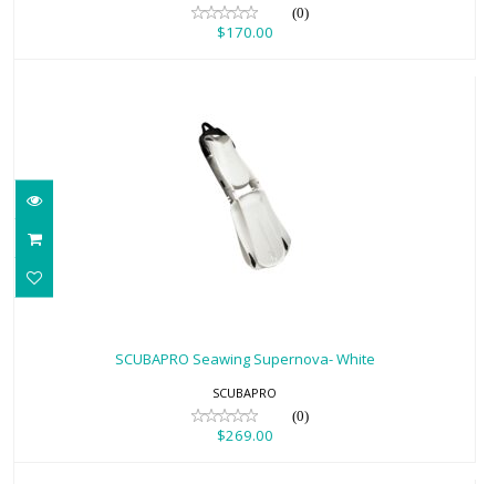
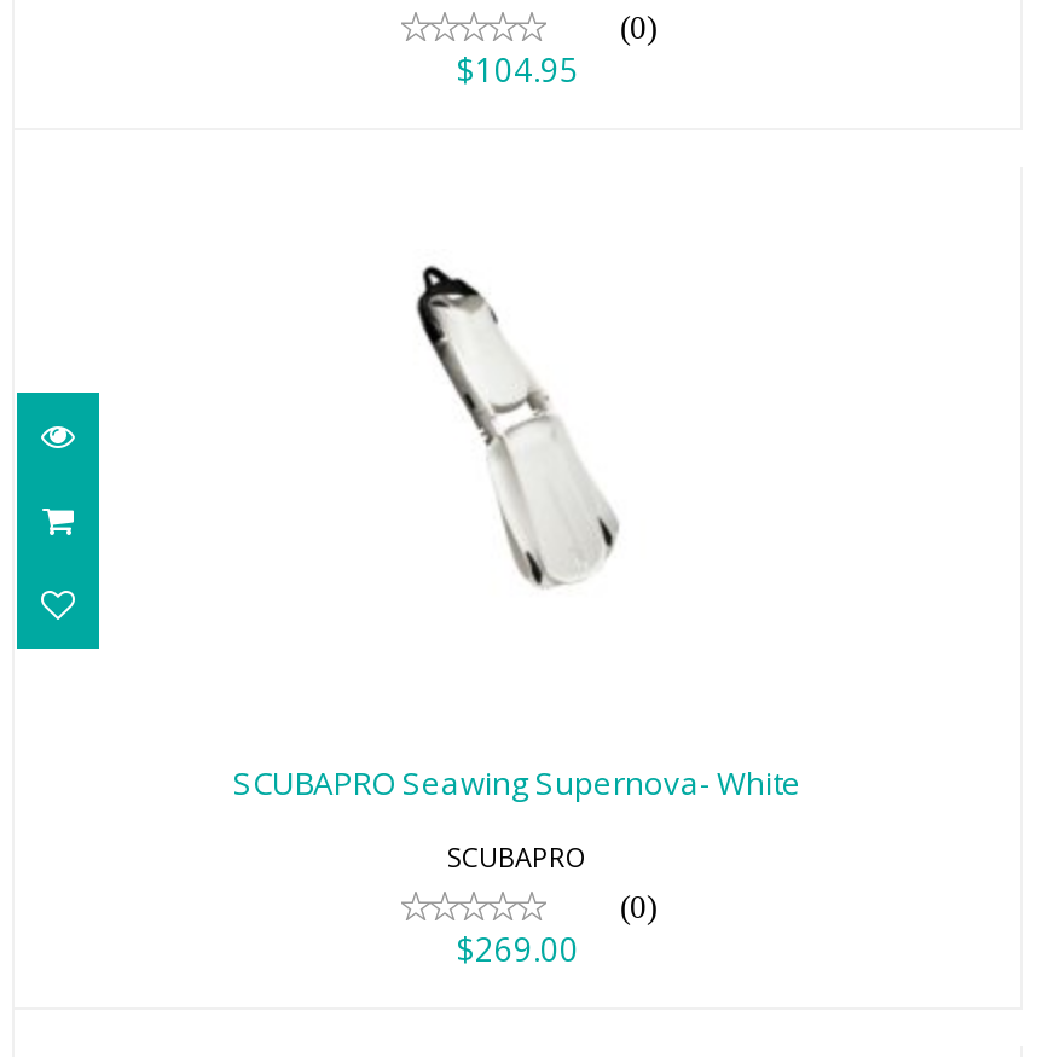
[216,22,273,42] $170.00 -> [456,48,579,92] $104.95

